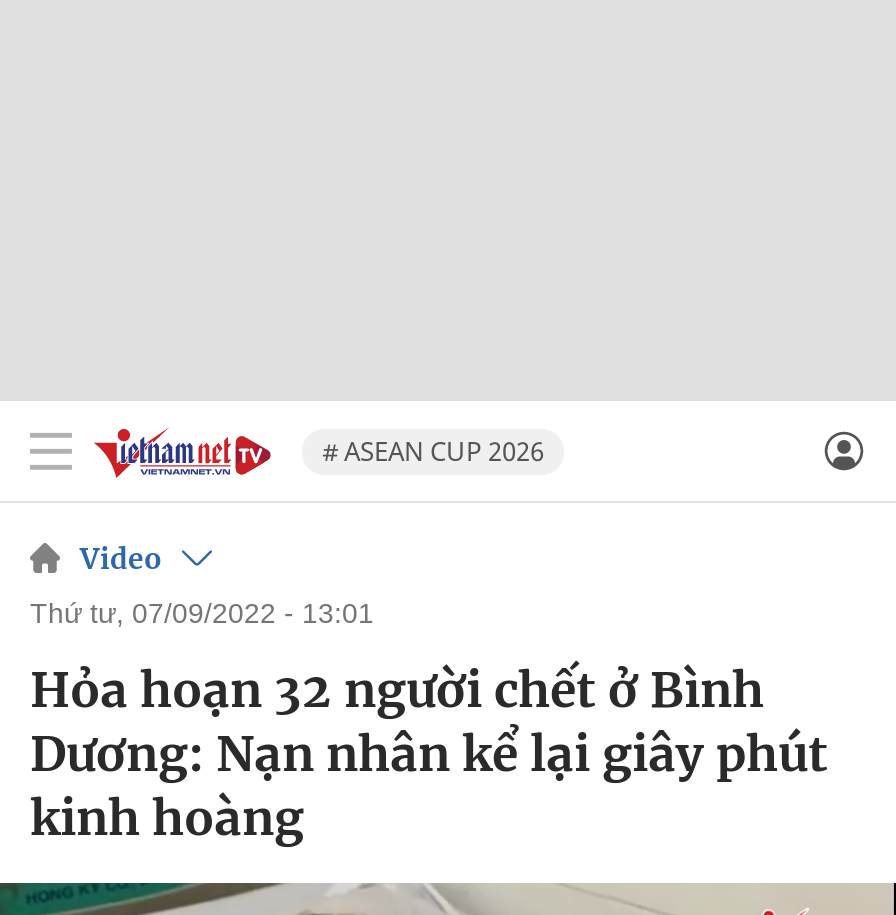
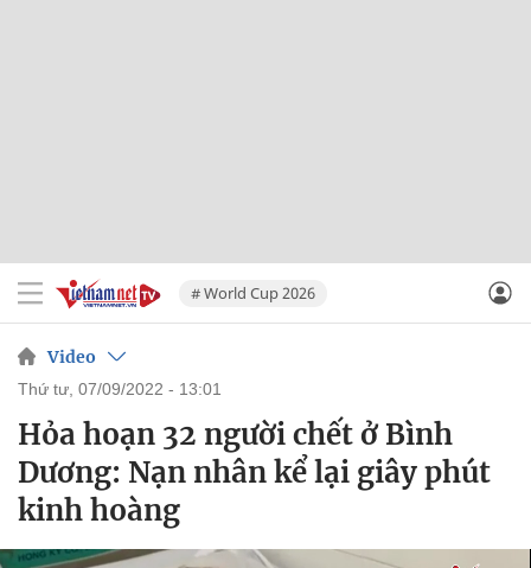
[322,432,544,468] # ASEAN CUP 2026 -> [191,282,315,303] # World Cup 2026

